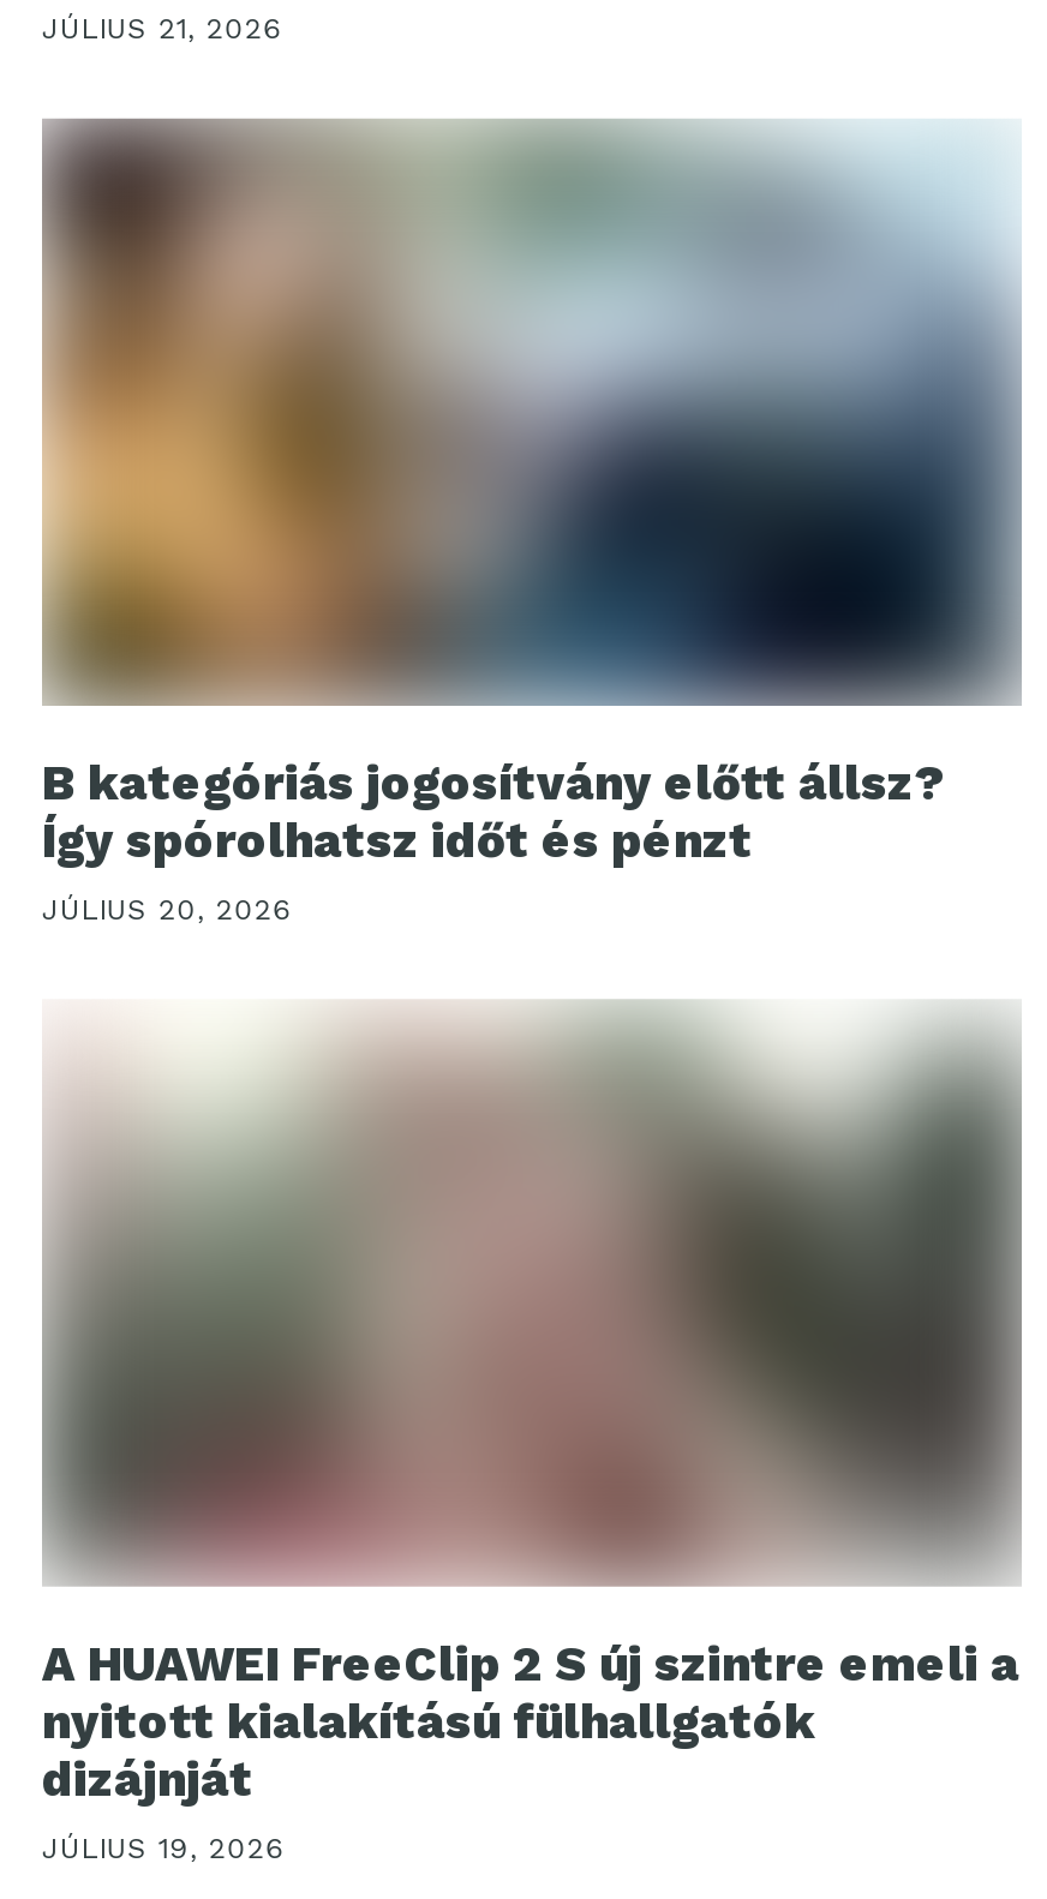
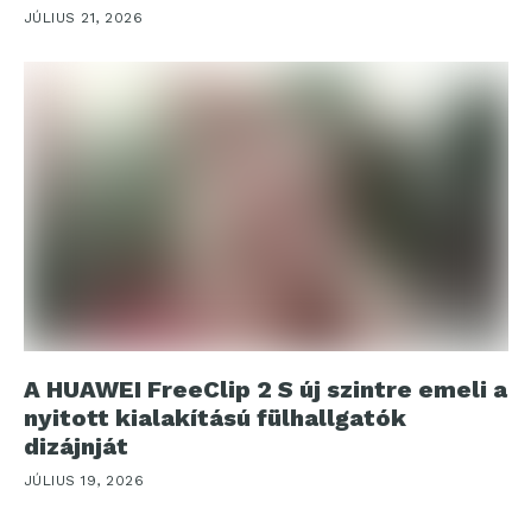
[42,118,1022,927] [image] | B kategóriás jogosítvány előtt állsz? | Így spórolhatsz időt és pénzt | JÚLIUS 20, 2026 -> none

